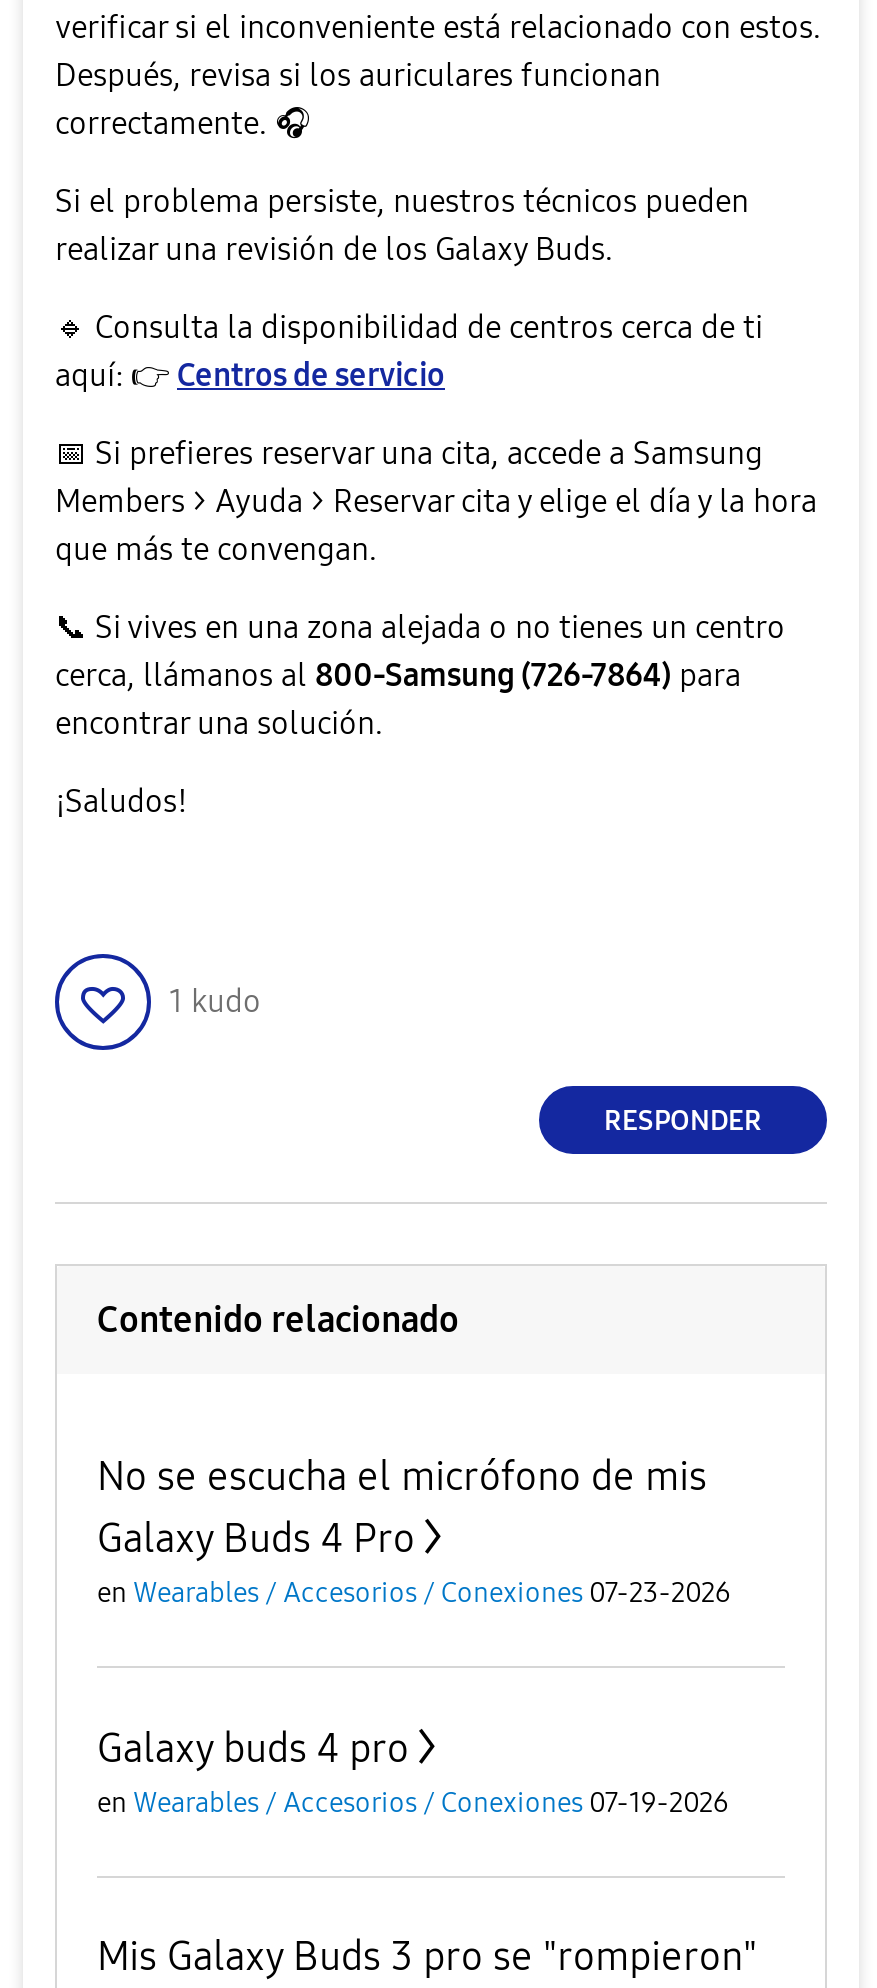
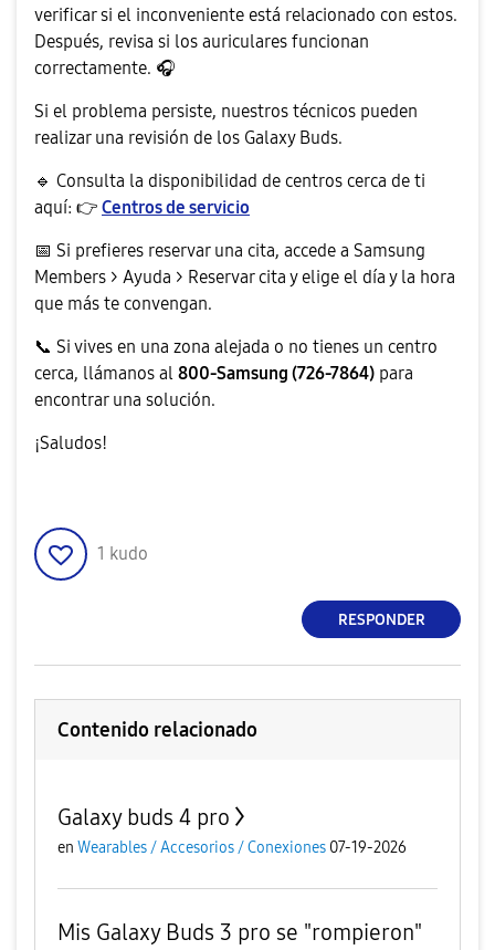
[97,1452,731,1610] No se escucha el micrófono de mis | Galaxy Buds 4 Pro | en Wearables / Accesorios / Conexiones 07-23-2026 -> none

